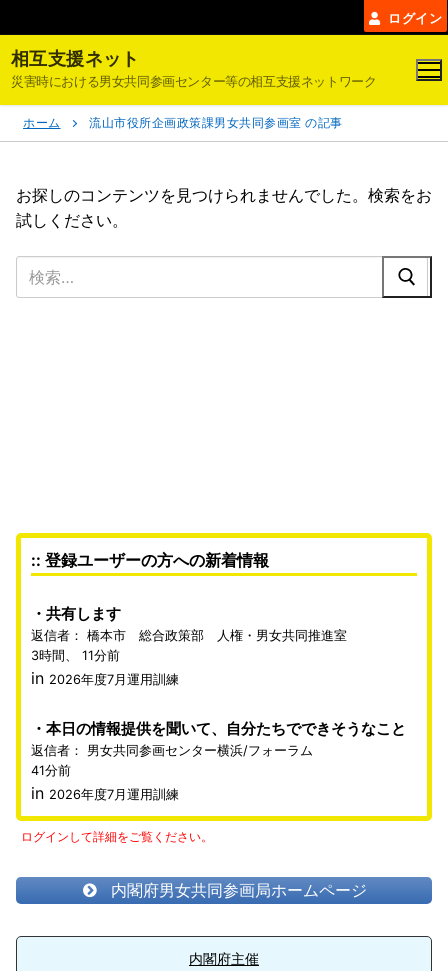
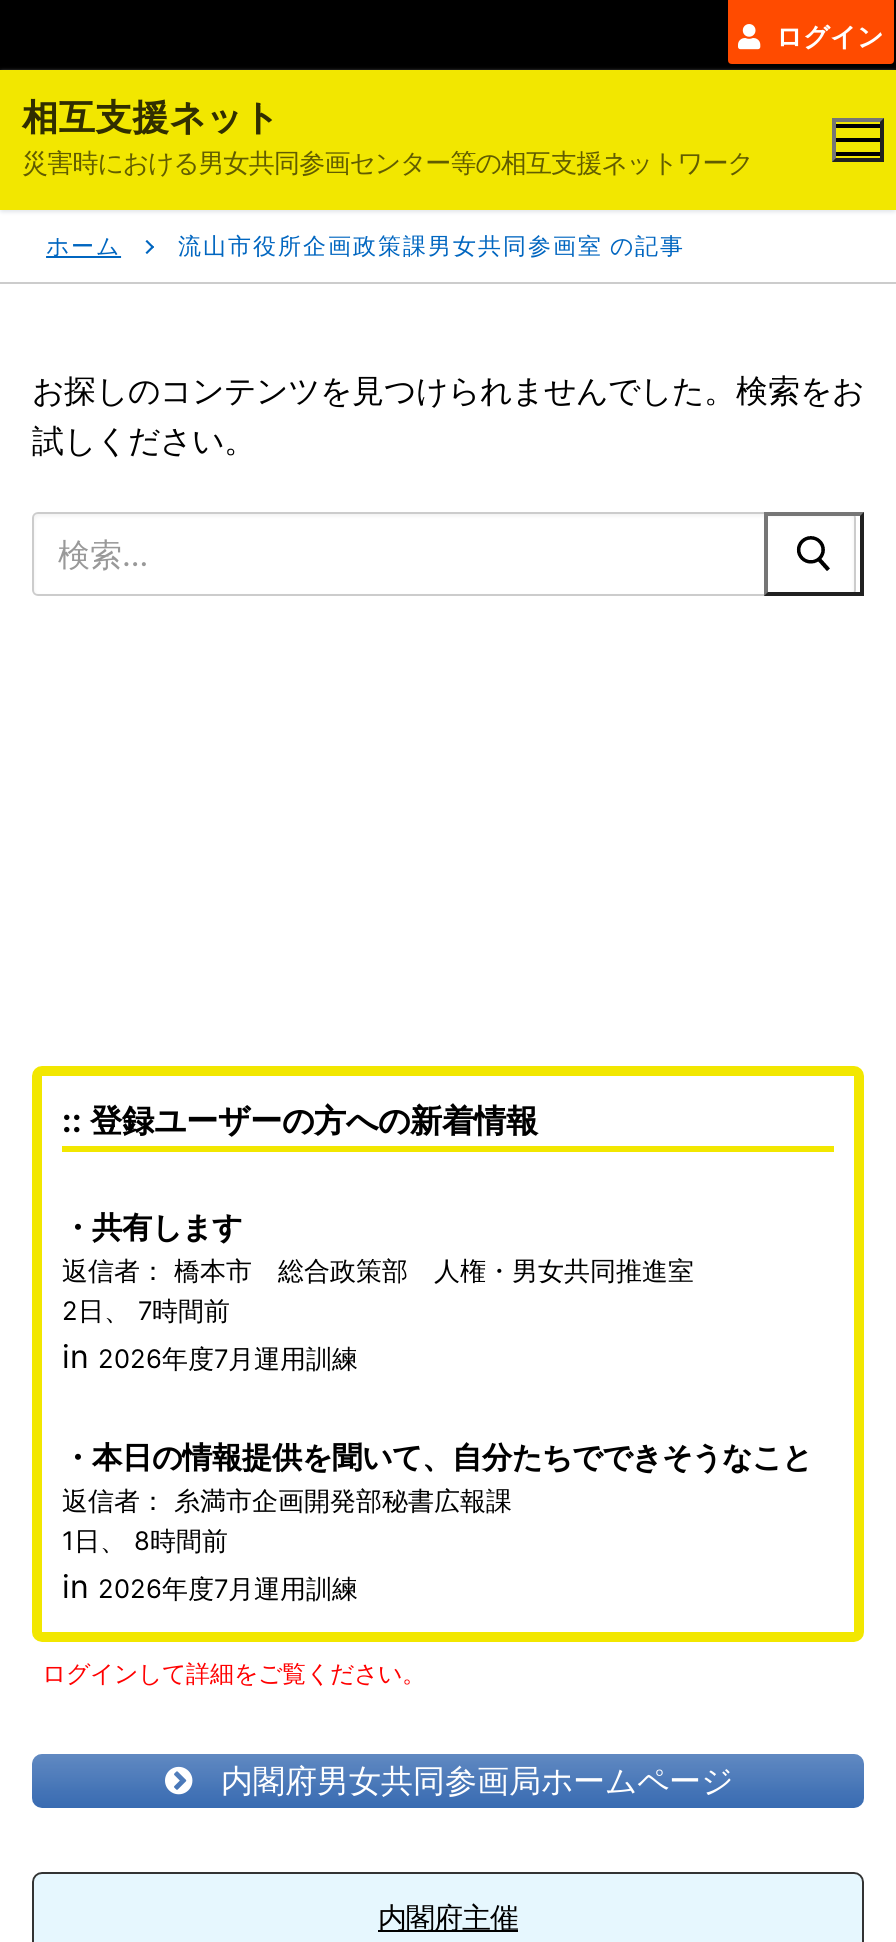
[31,648,120,663] 3時間、 11分前 -> [62,1297,230,1327] 2日、 7時間前
[31,743,313,778] 返信者： 男女共同参画センター横浜/フォーラム | 41分前 -> [62,1487,512,1557] 返信者： 糸満市企画開発部秘書広報課 | 1日、 8時間前

